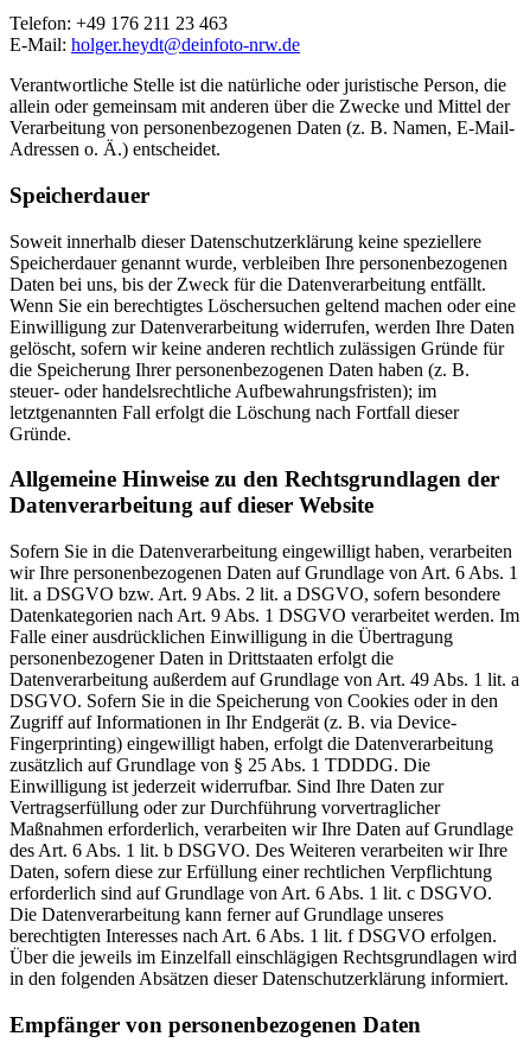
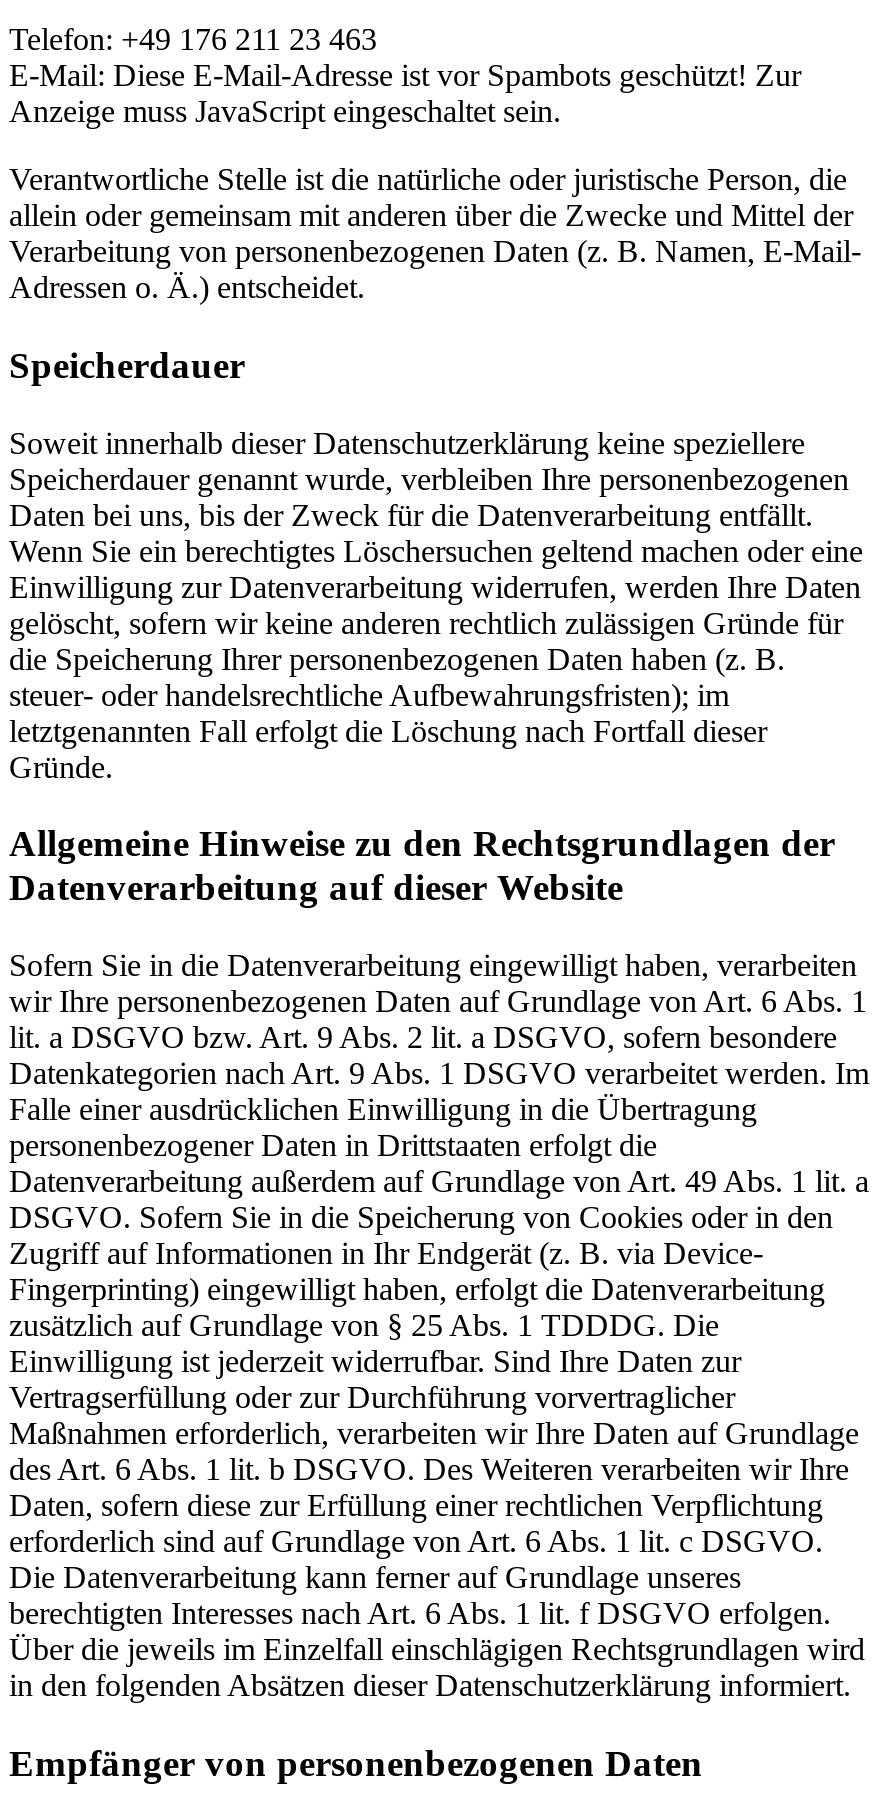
[9,35,300,55] E-Mail: holger.heydt@deinfoto-nrw.de -> [9,58,801,128] E-Mail: Diese E-Mail-Adresse ist vor Spambots geschützt! Zur | Anzeige muss JavaScript eingeschaltet sein.

